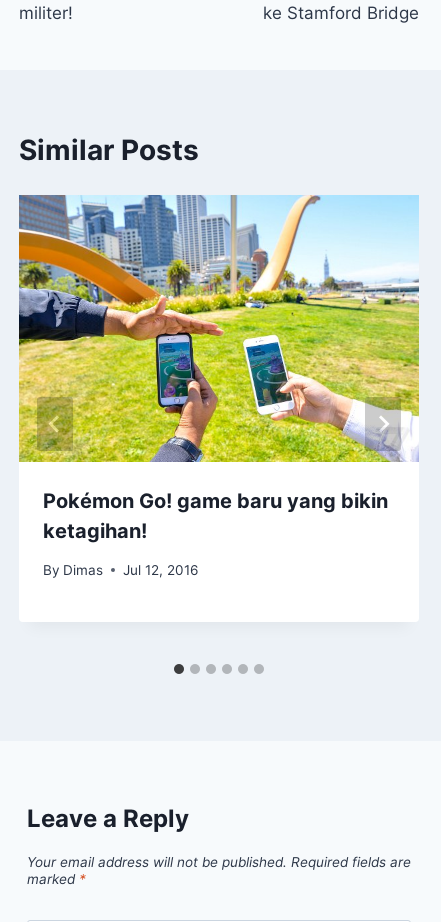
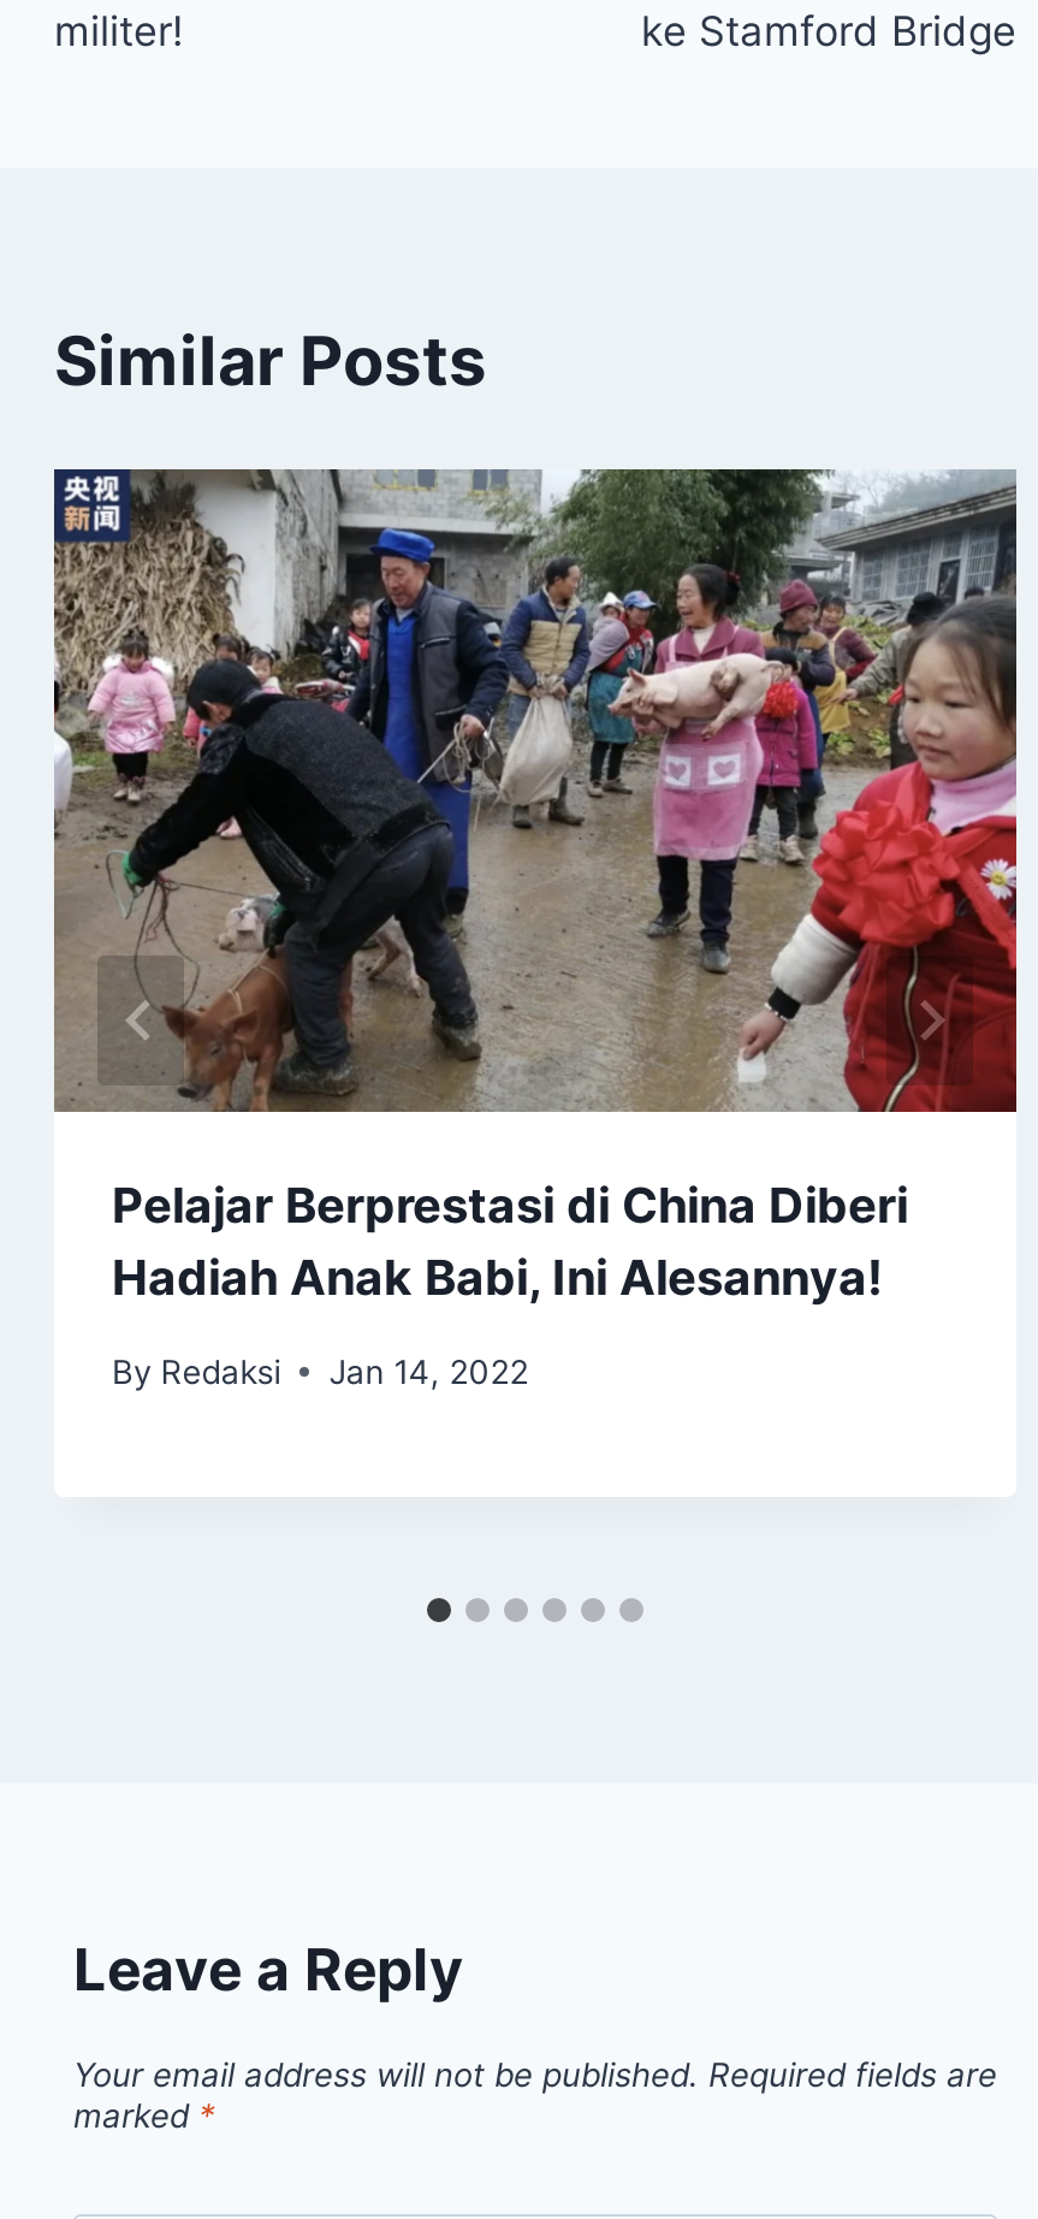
[18,194,420,543] [image] | Pokémon Go! game baru yang bikin | ketagihan! -> [52,467,1019,1307] [image] | Pelajar Berprestasi di China Diberi | Hadiah Anak Babi, Ini Alesannya!
[43,562,198,578] By Dimas | Jul 12, 2016 -> [112,1352,529,1390] By Redaksi | Jan 14, 2022

